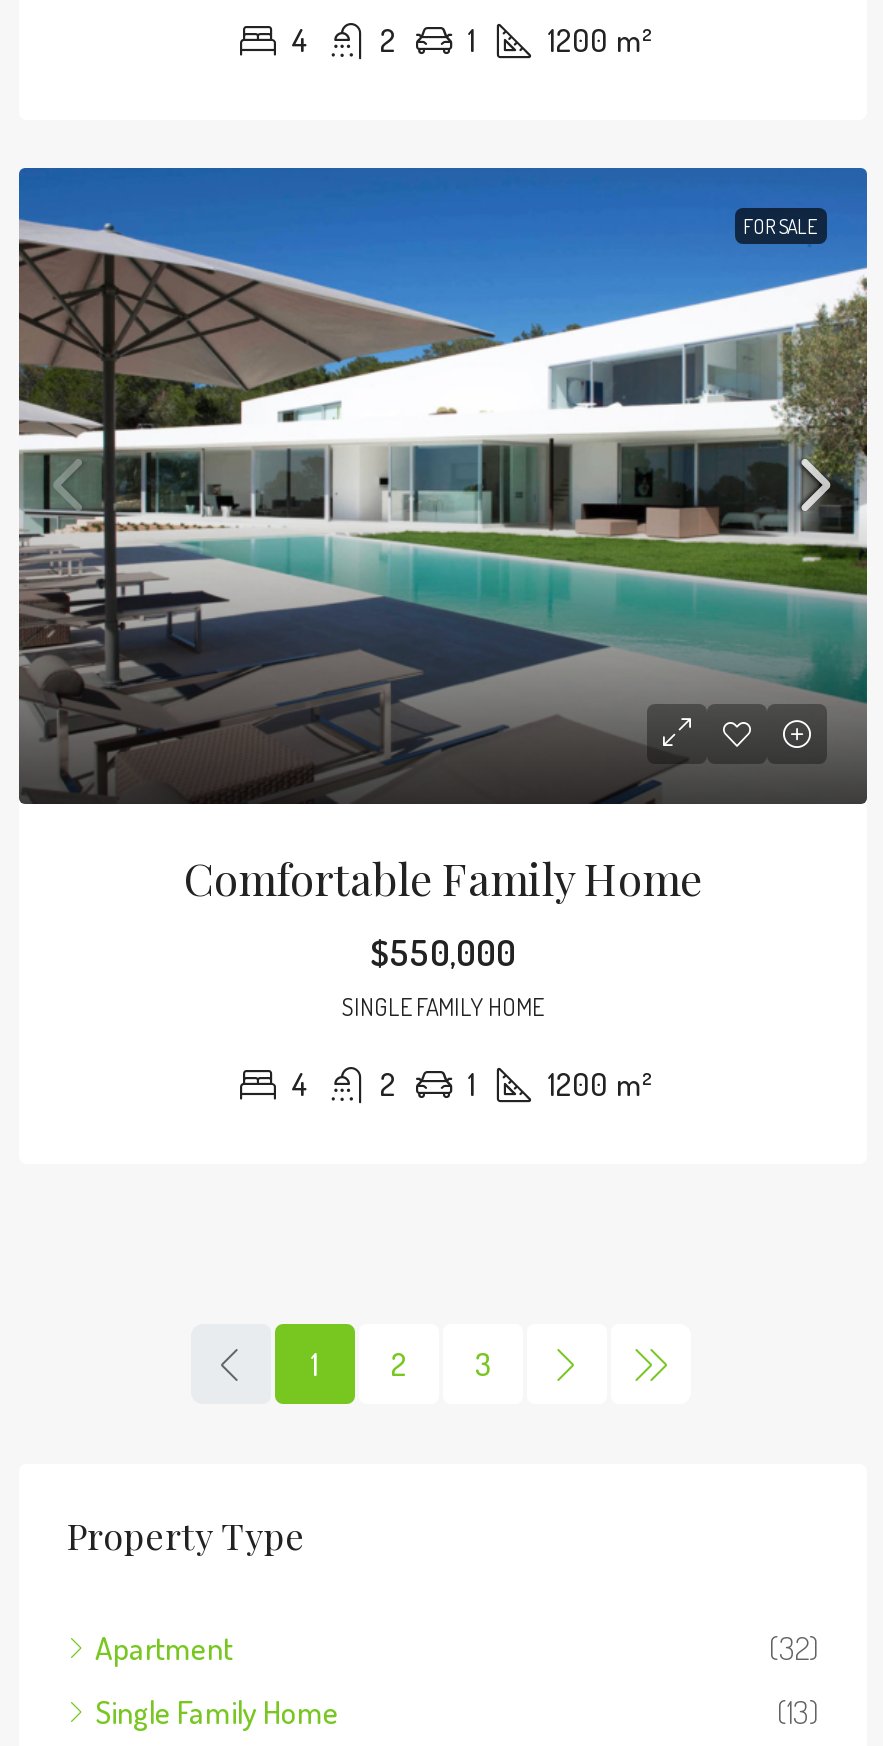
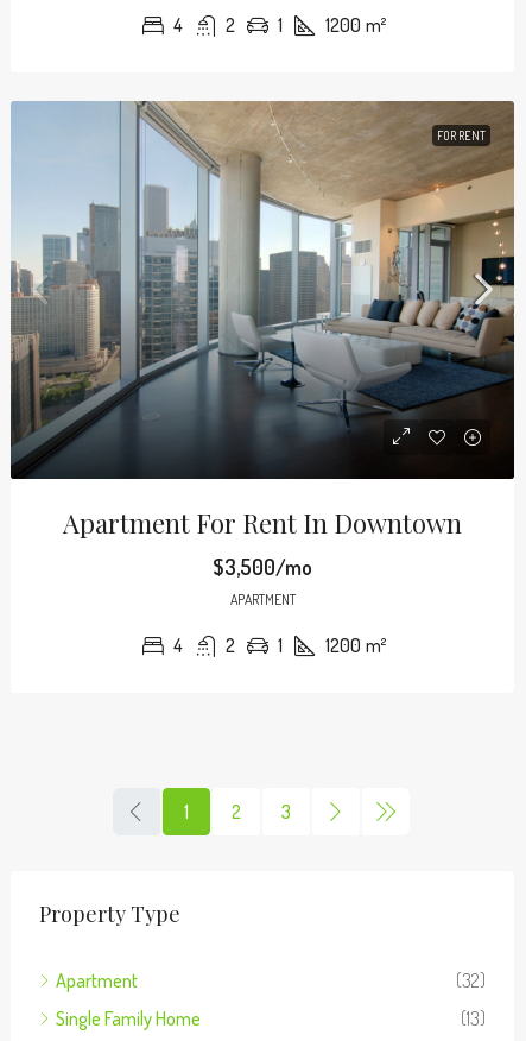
[17,166,869,804] [image] | FOR SALE -> [11,100,515,478] [image] | FOR RENT
[184,848,702,1022] Comfortable Family Home | $550,000 | SINGLE FAMILY HOME -> [63,505,462,608] Apartment For Rent In Downtown | $3,500/mo | APARTMENT

